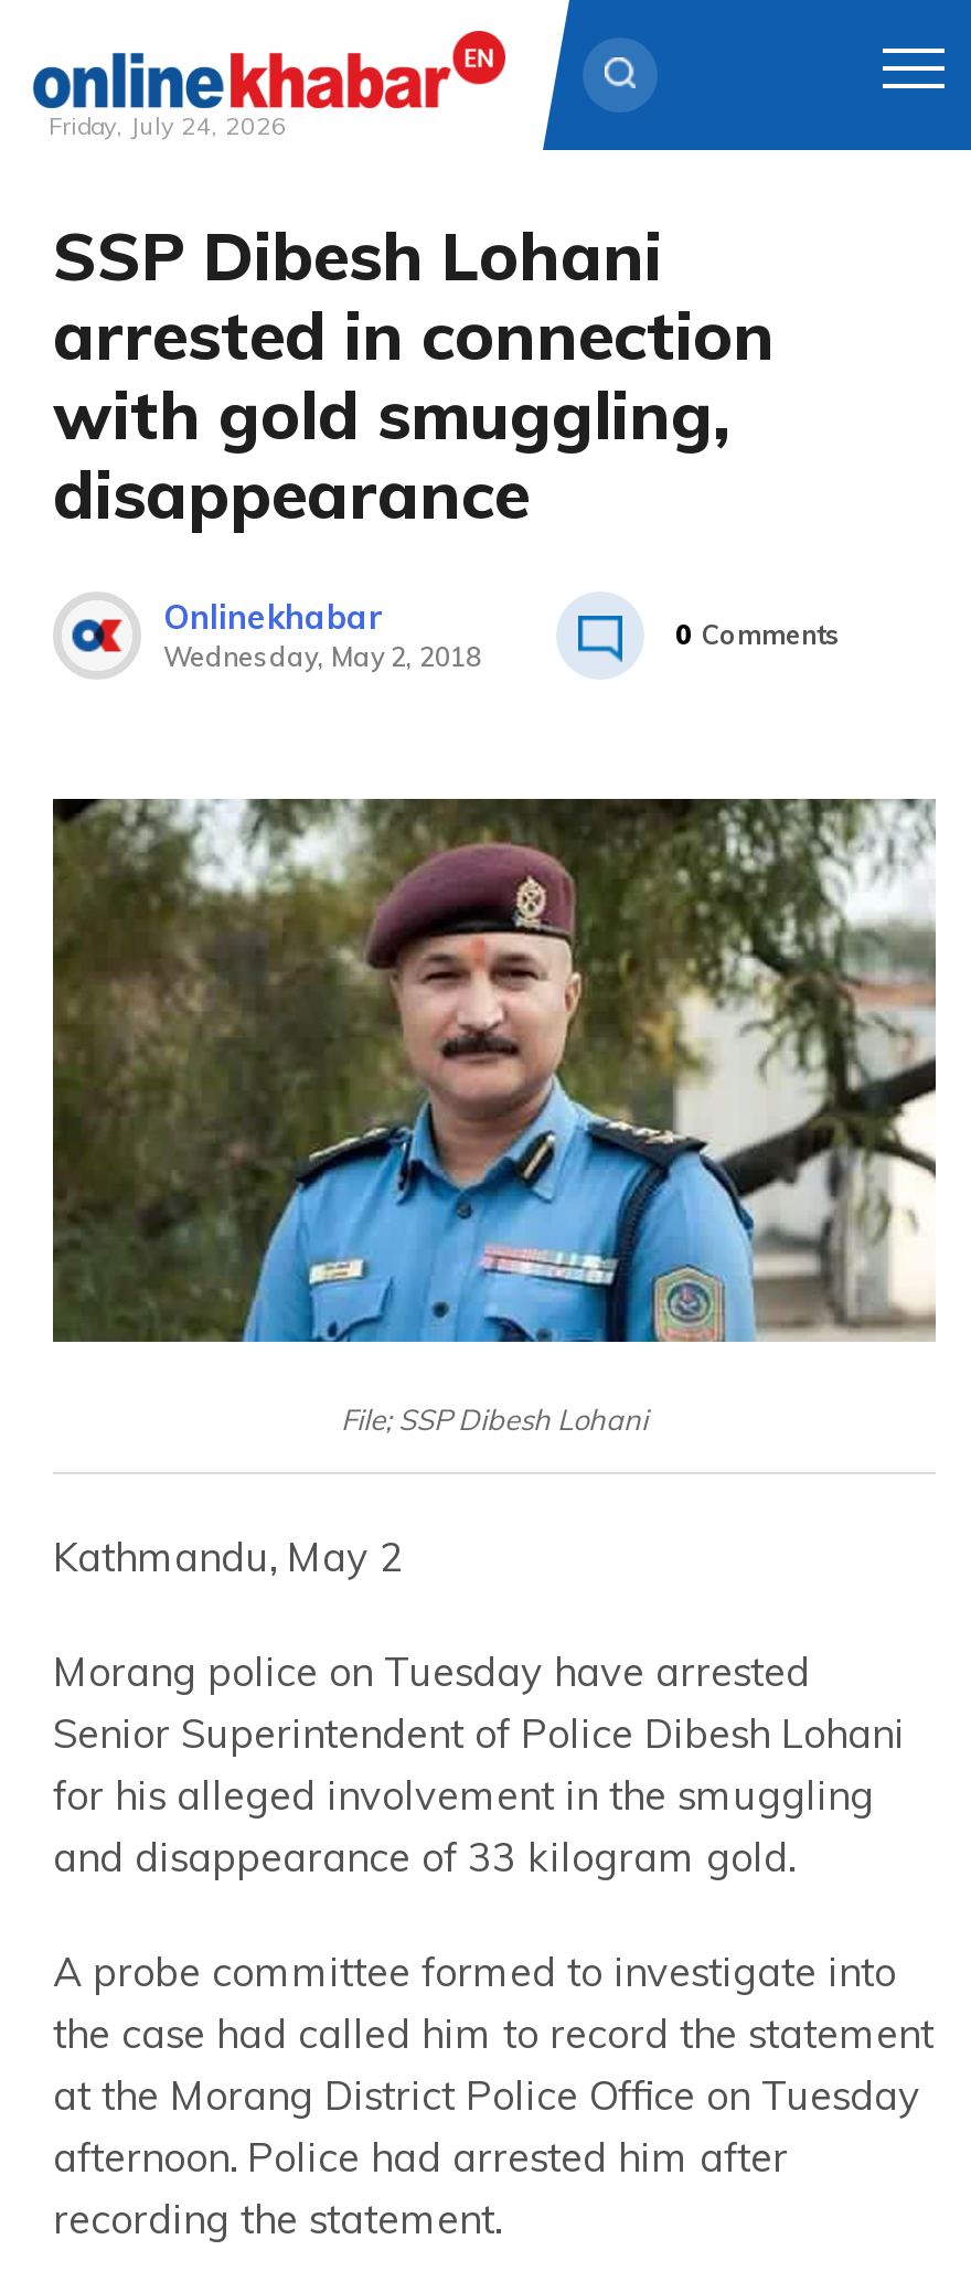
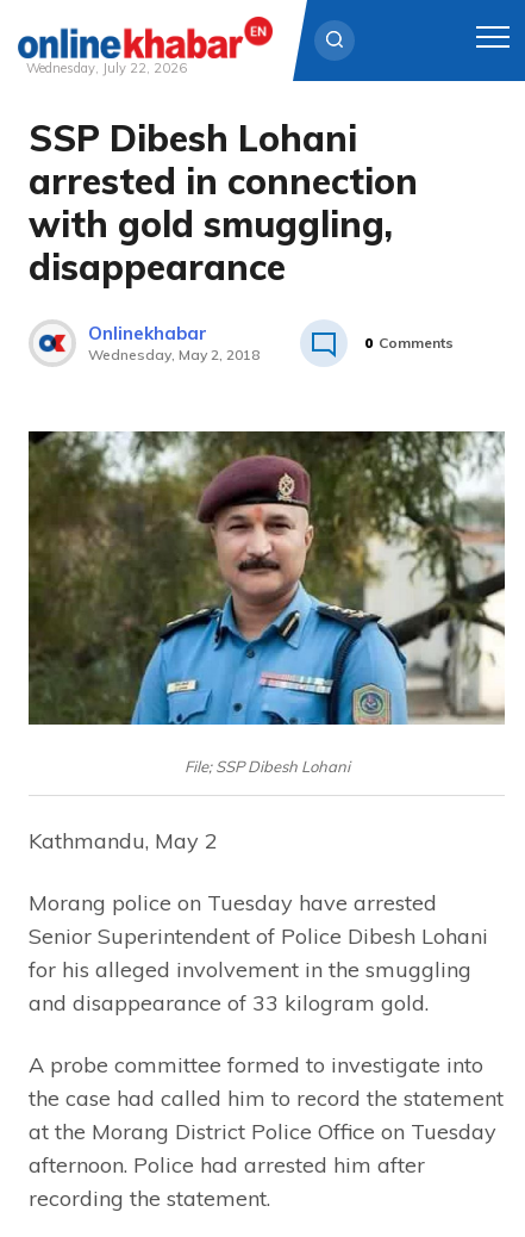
[49,110,287,141] Friday, July 24, 2026 -> [26,60,187,76] Wednesday, July 22, 2026

